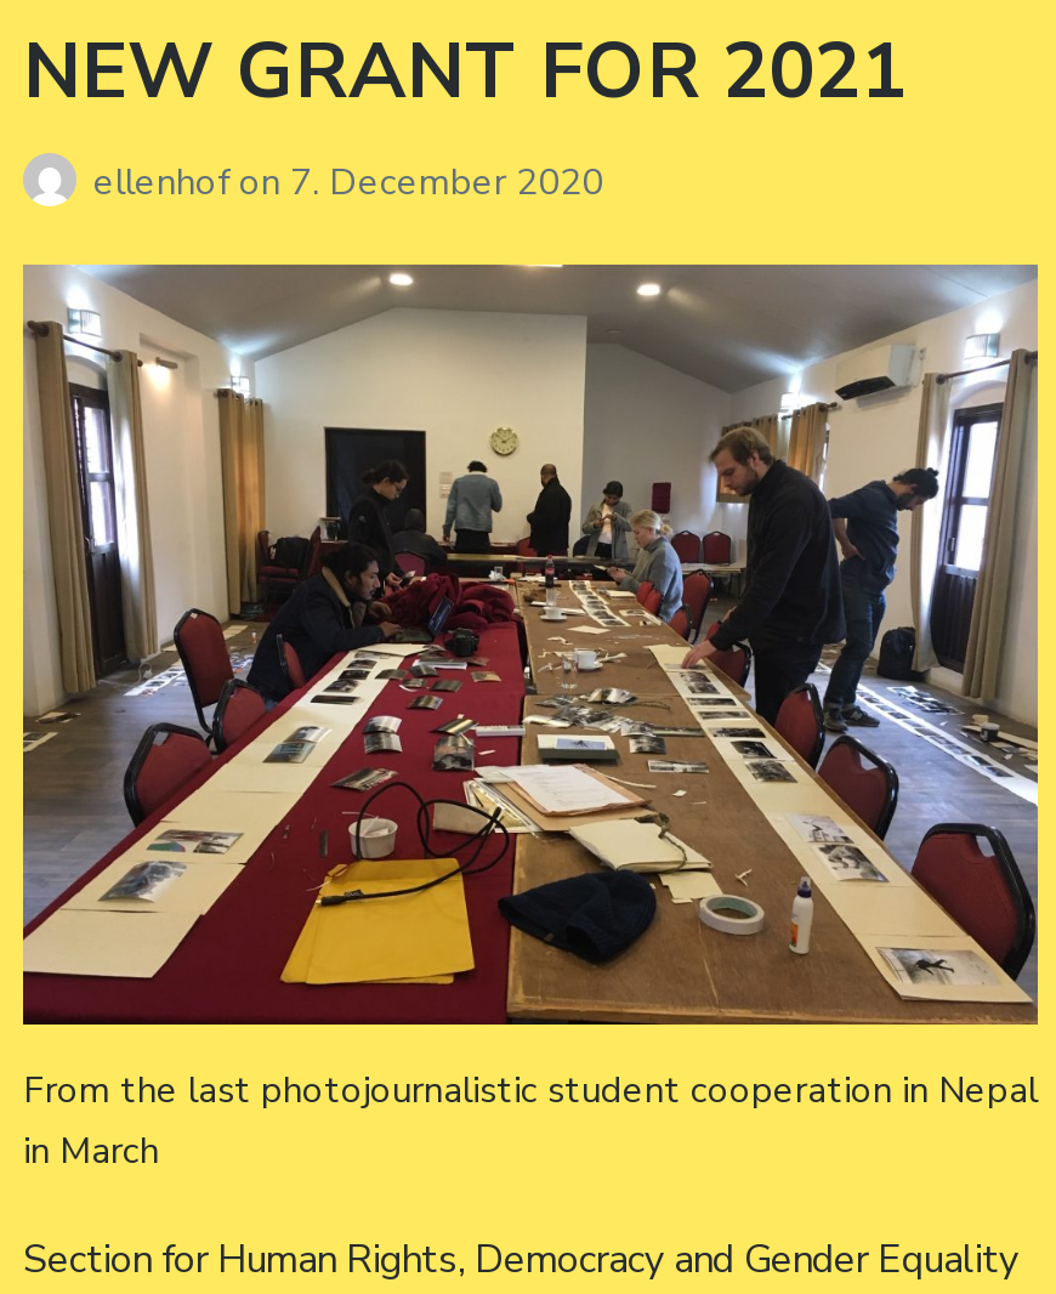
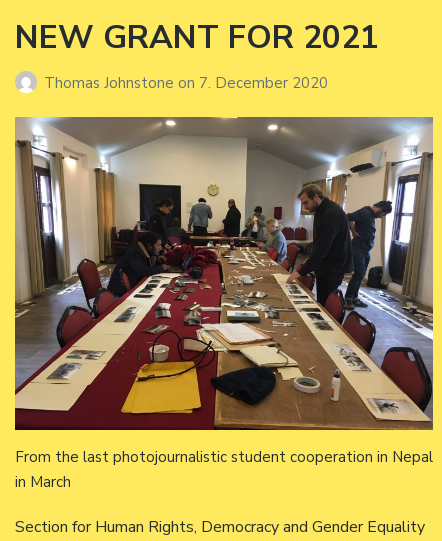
[93,157,603,206] ellenhof on 7. December 2020 -> [44,73,328,93] Thomas Johnstone on 7. December 2020

